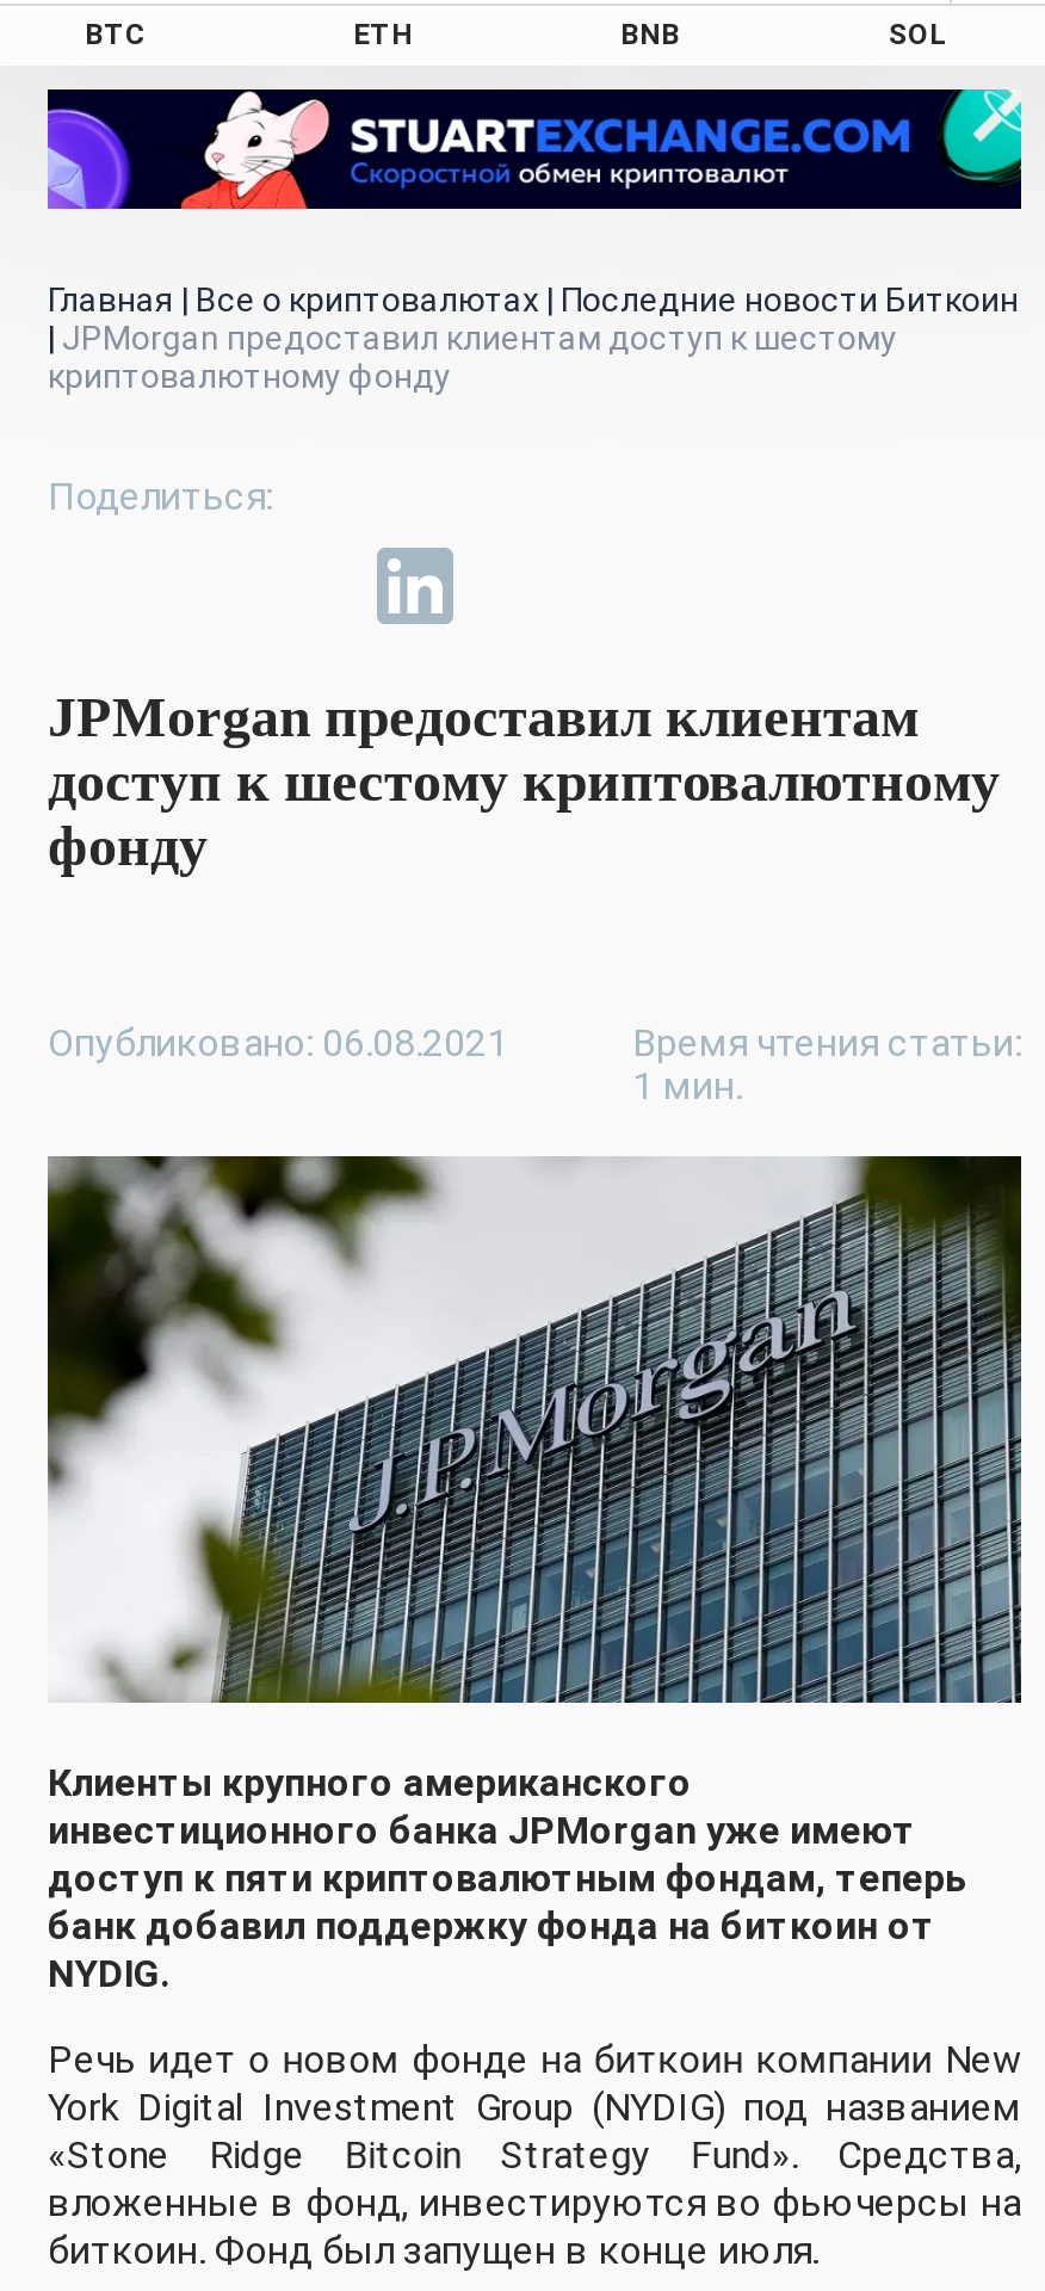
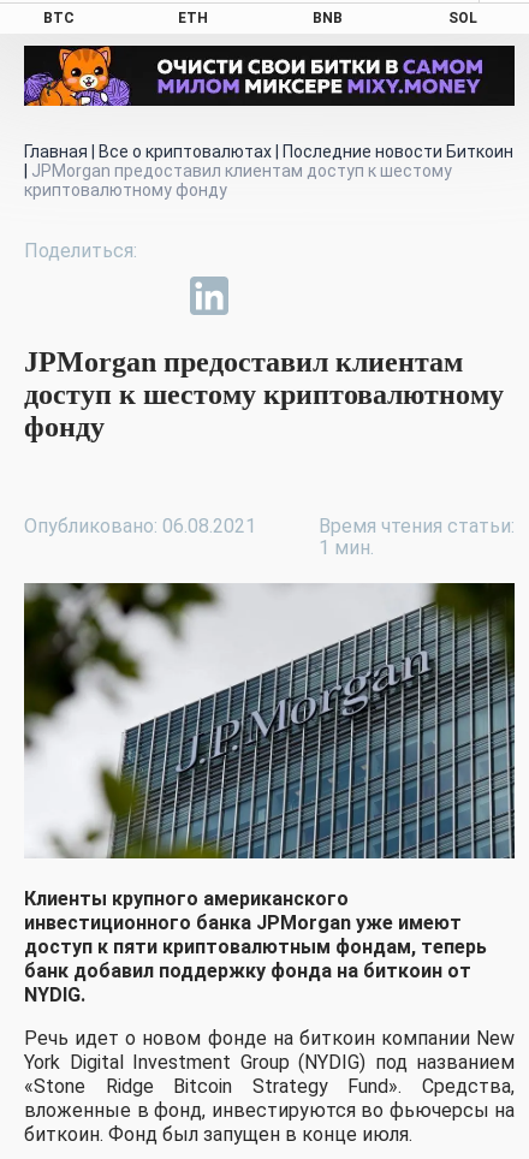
[45,87,1024,211] [image] -> [23,44,516,107] [image]

